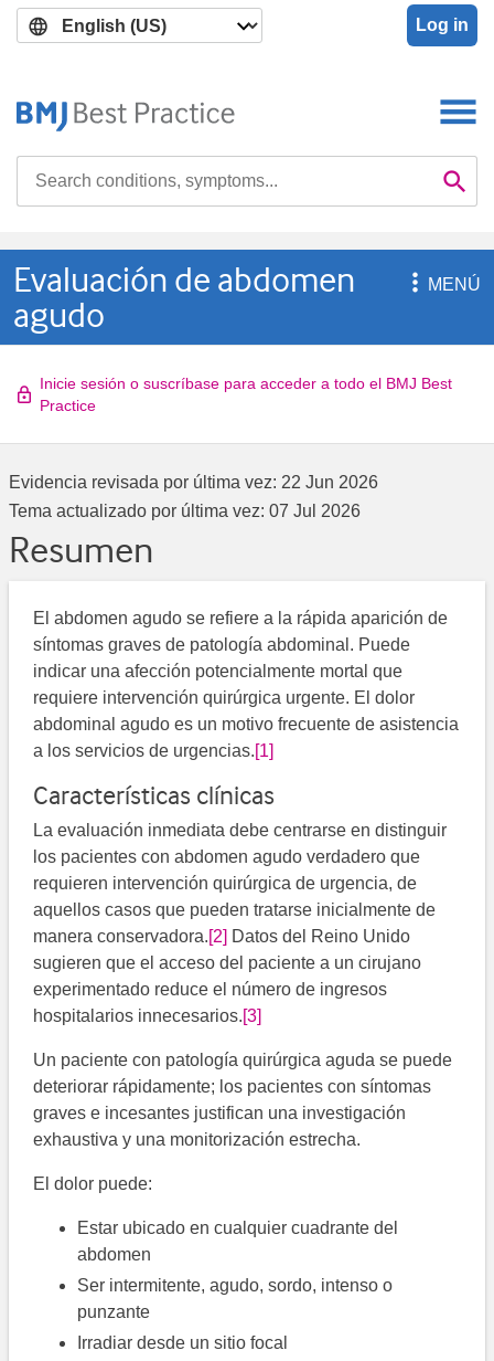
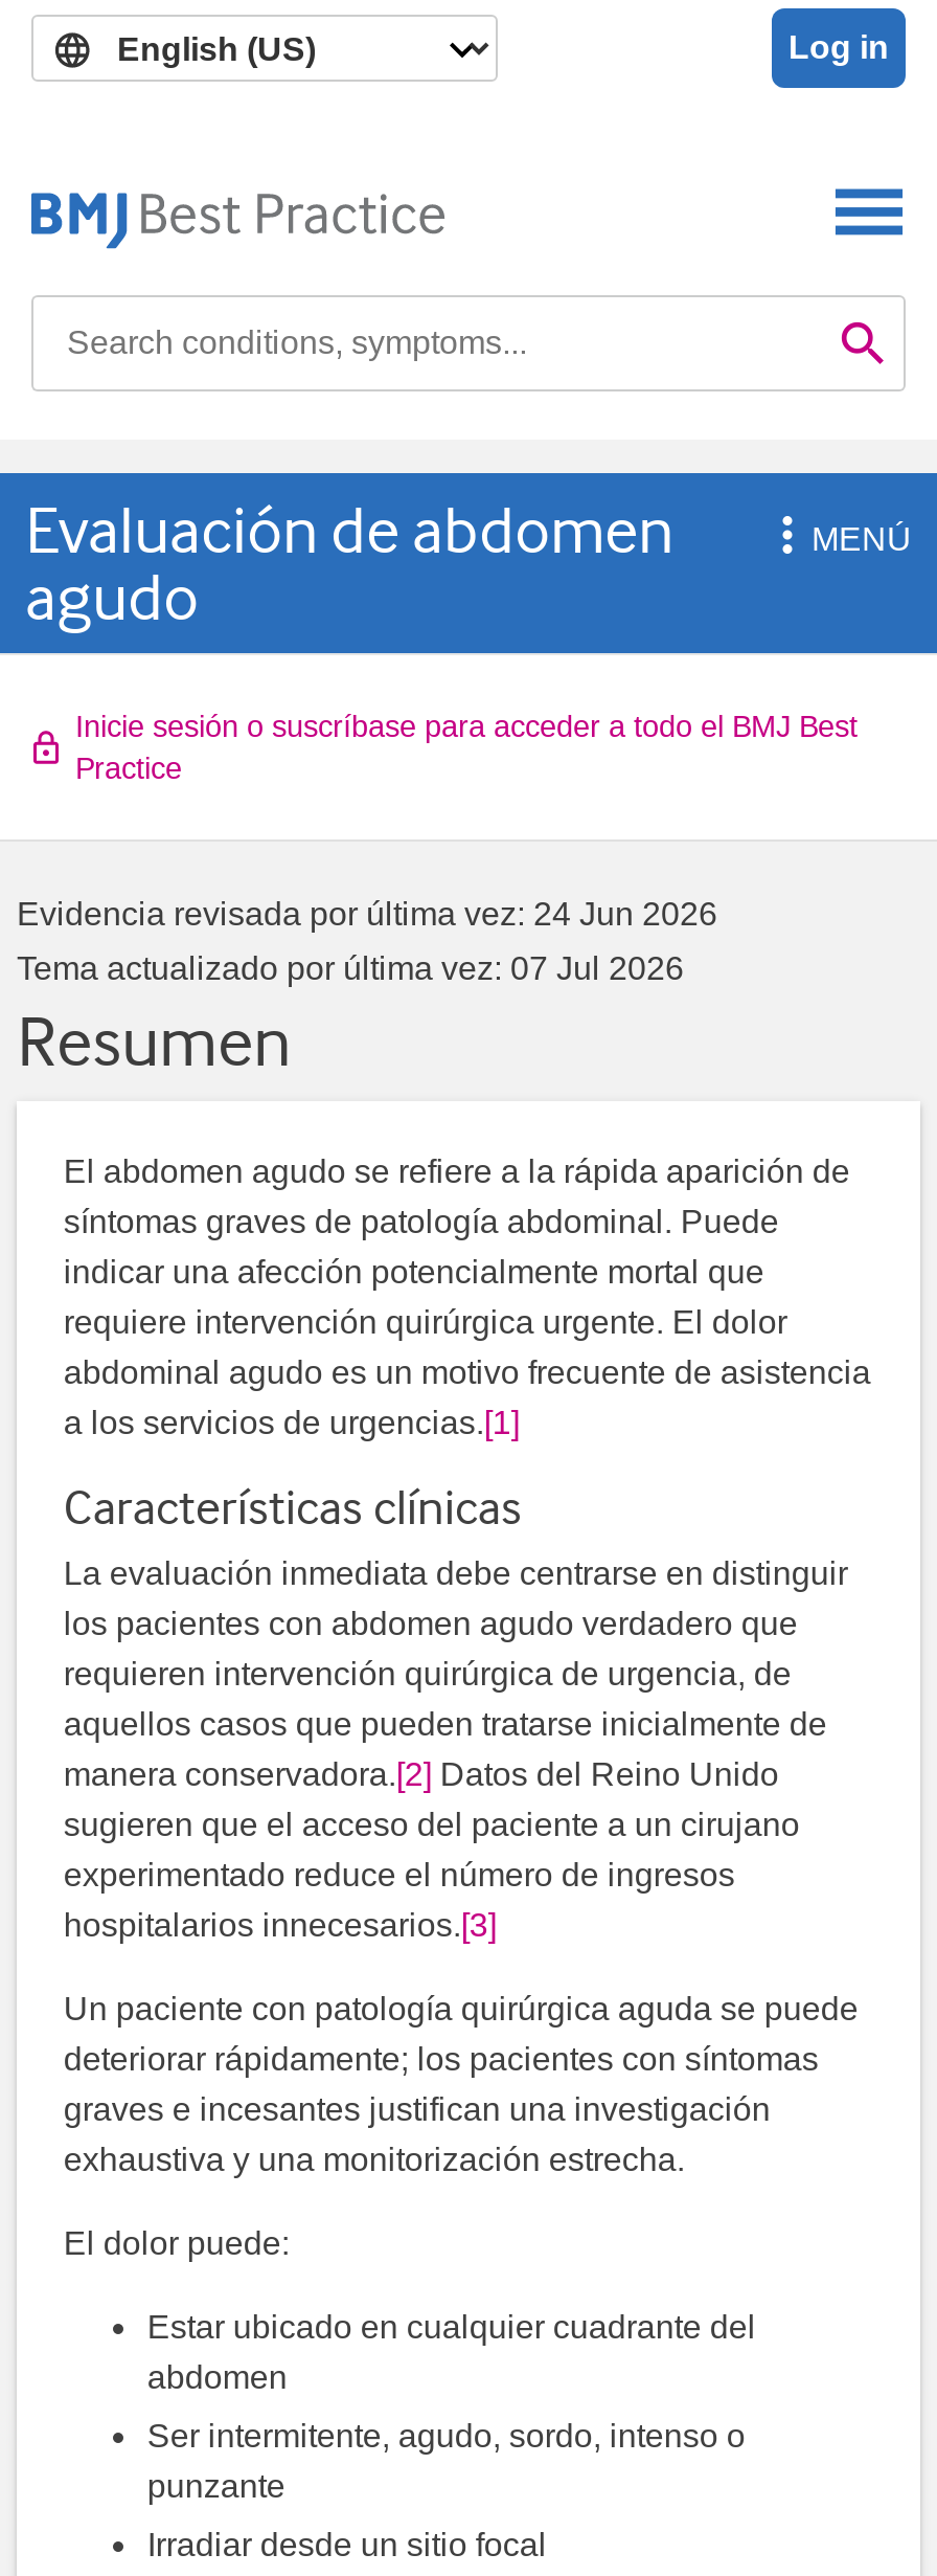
[9,473,378,492] Evidencia revisada por última vez: 22 Jun 2026 -> [17,896,717,932] Evidencia revisada por última vez: 24 Jun 2026

